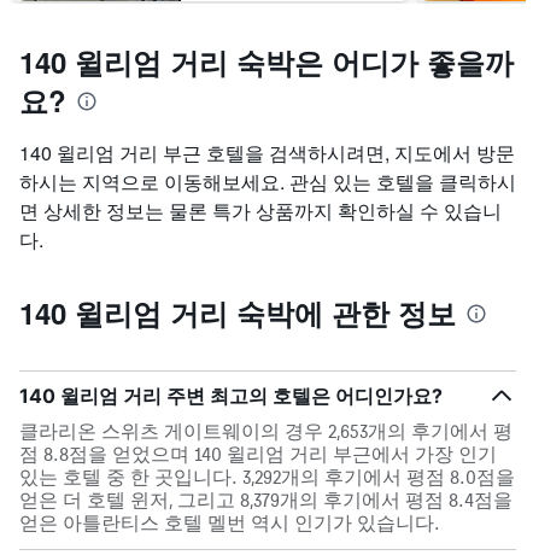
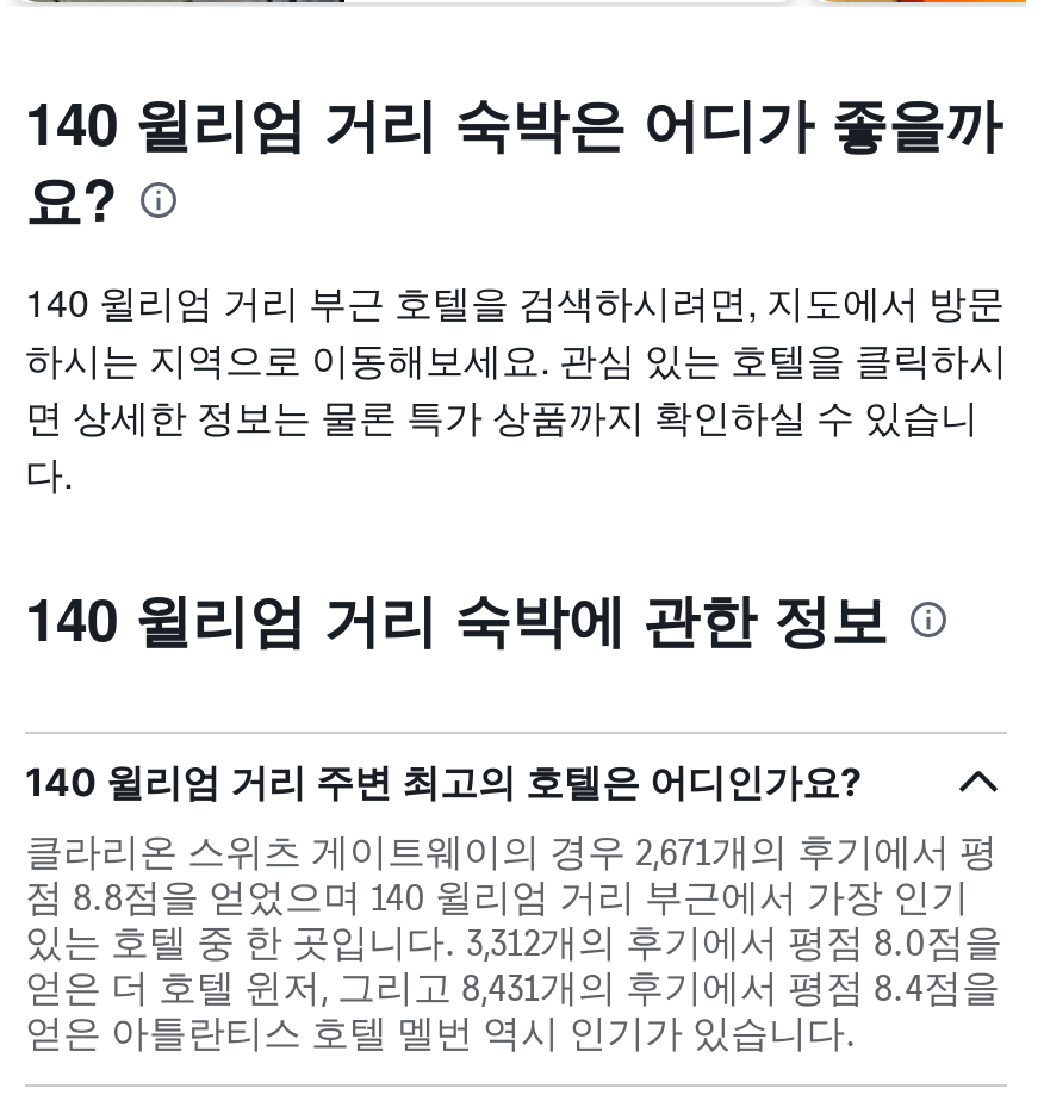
[19,420,512,443] 클라리온 스위츠 게이트웨이의 경우 2,653개의 후기에서 평 -> [25,830,998,875] 클라리온 스위츠 게이트웨이의 경우 2,671개의 후기에서 평
[19,466,515,489] 있는 호텔 중 한 곳입니다. 3,292개의 후기에서 평점 8.0점을 -> [25,920,1002,966] 있는 호텔 중 한 곳입니다. 3,312개의 후기에서 평점 8.0점을
[19,489,512,512] 얻은 더 호텔 윈저, 그리고 8,379개의 후기에서 평점 8.4점을 -> [25,966,1000,1011] 얻은 더 호텔 윈저, 그리고 8,431개의 후기에서 평점 8.4점을

